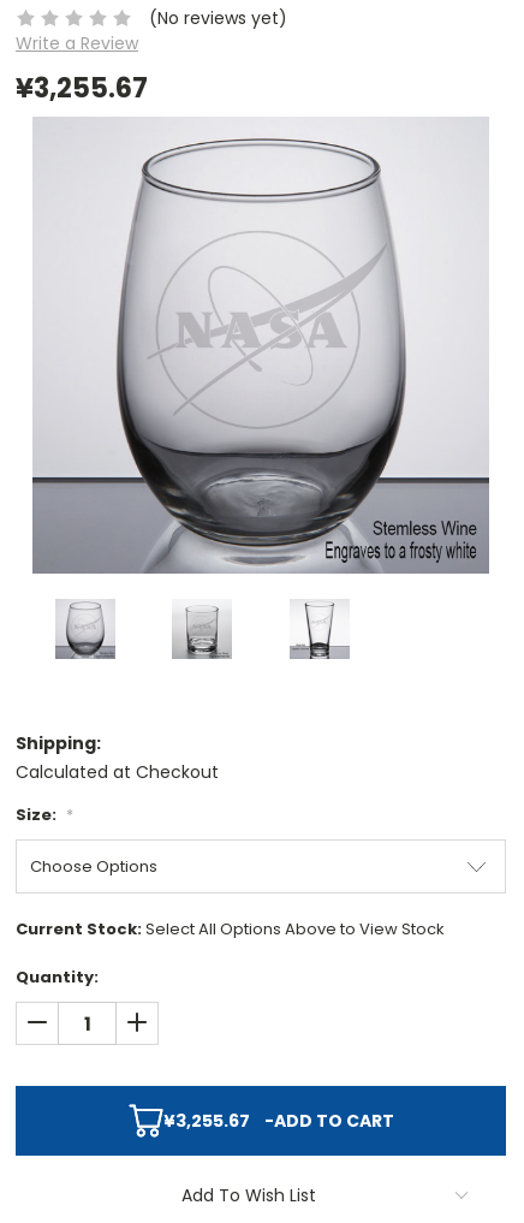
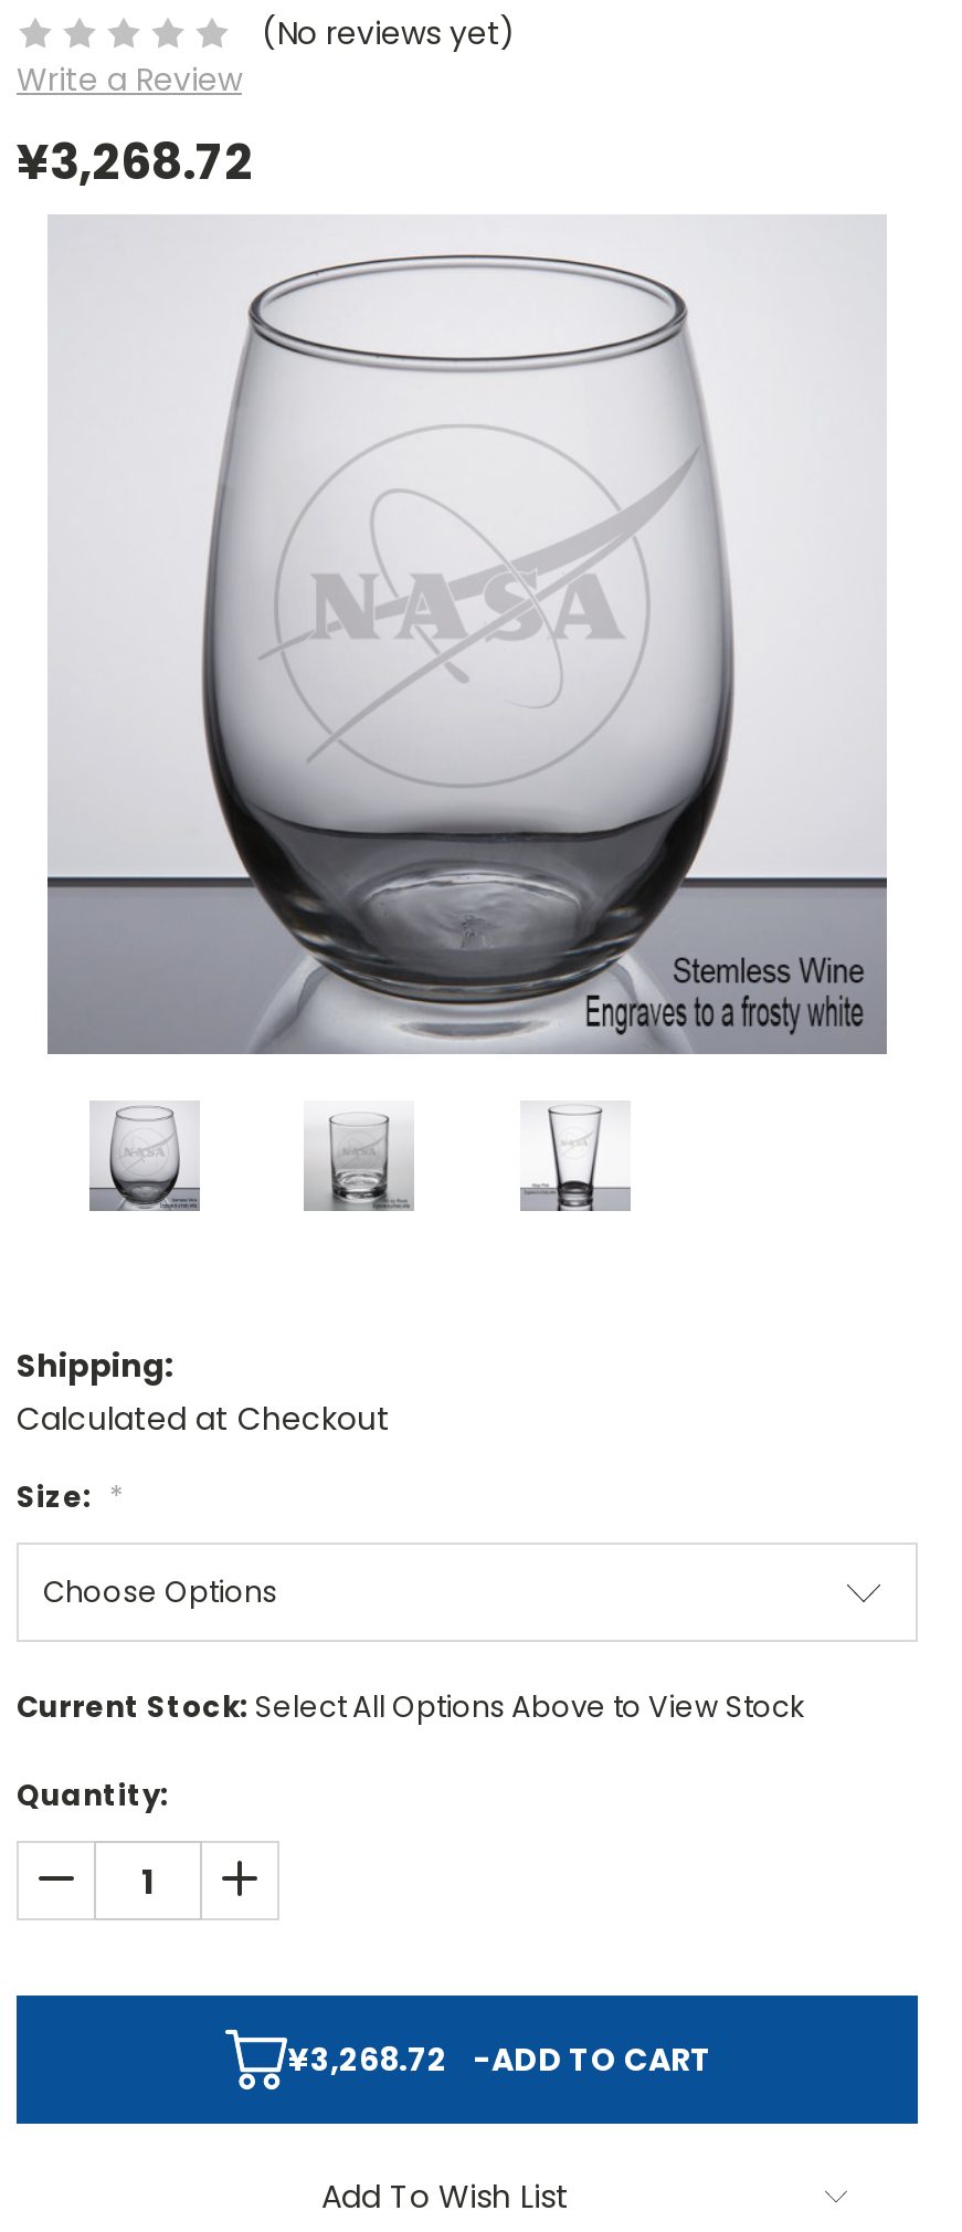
[16,69,148,107] ¥3,255.67 -> [17,128,253,196] ¥3,268.72
[163,1109,394,1133] ¥3,255.67 -ADD TO CART -> [288,2038,712,2082] ¥3,268.72 -ADD TO CART

